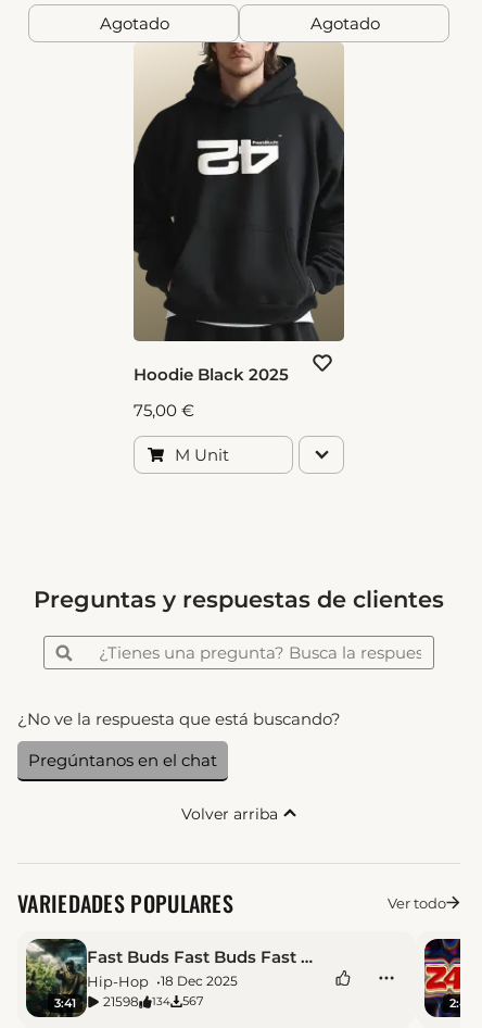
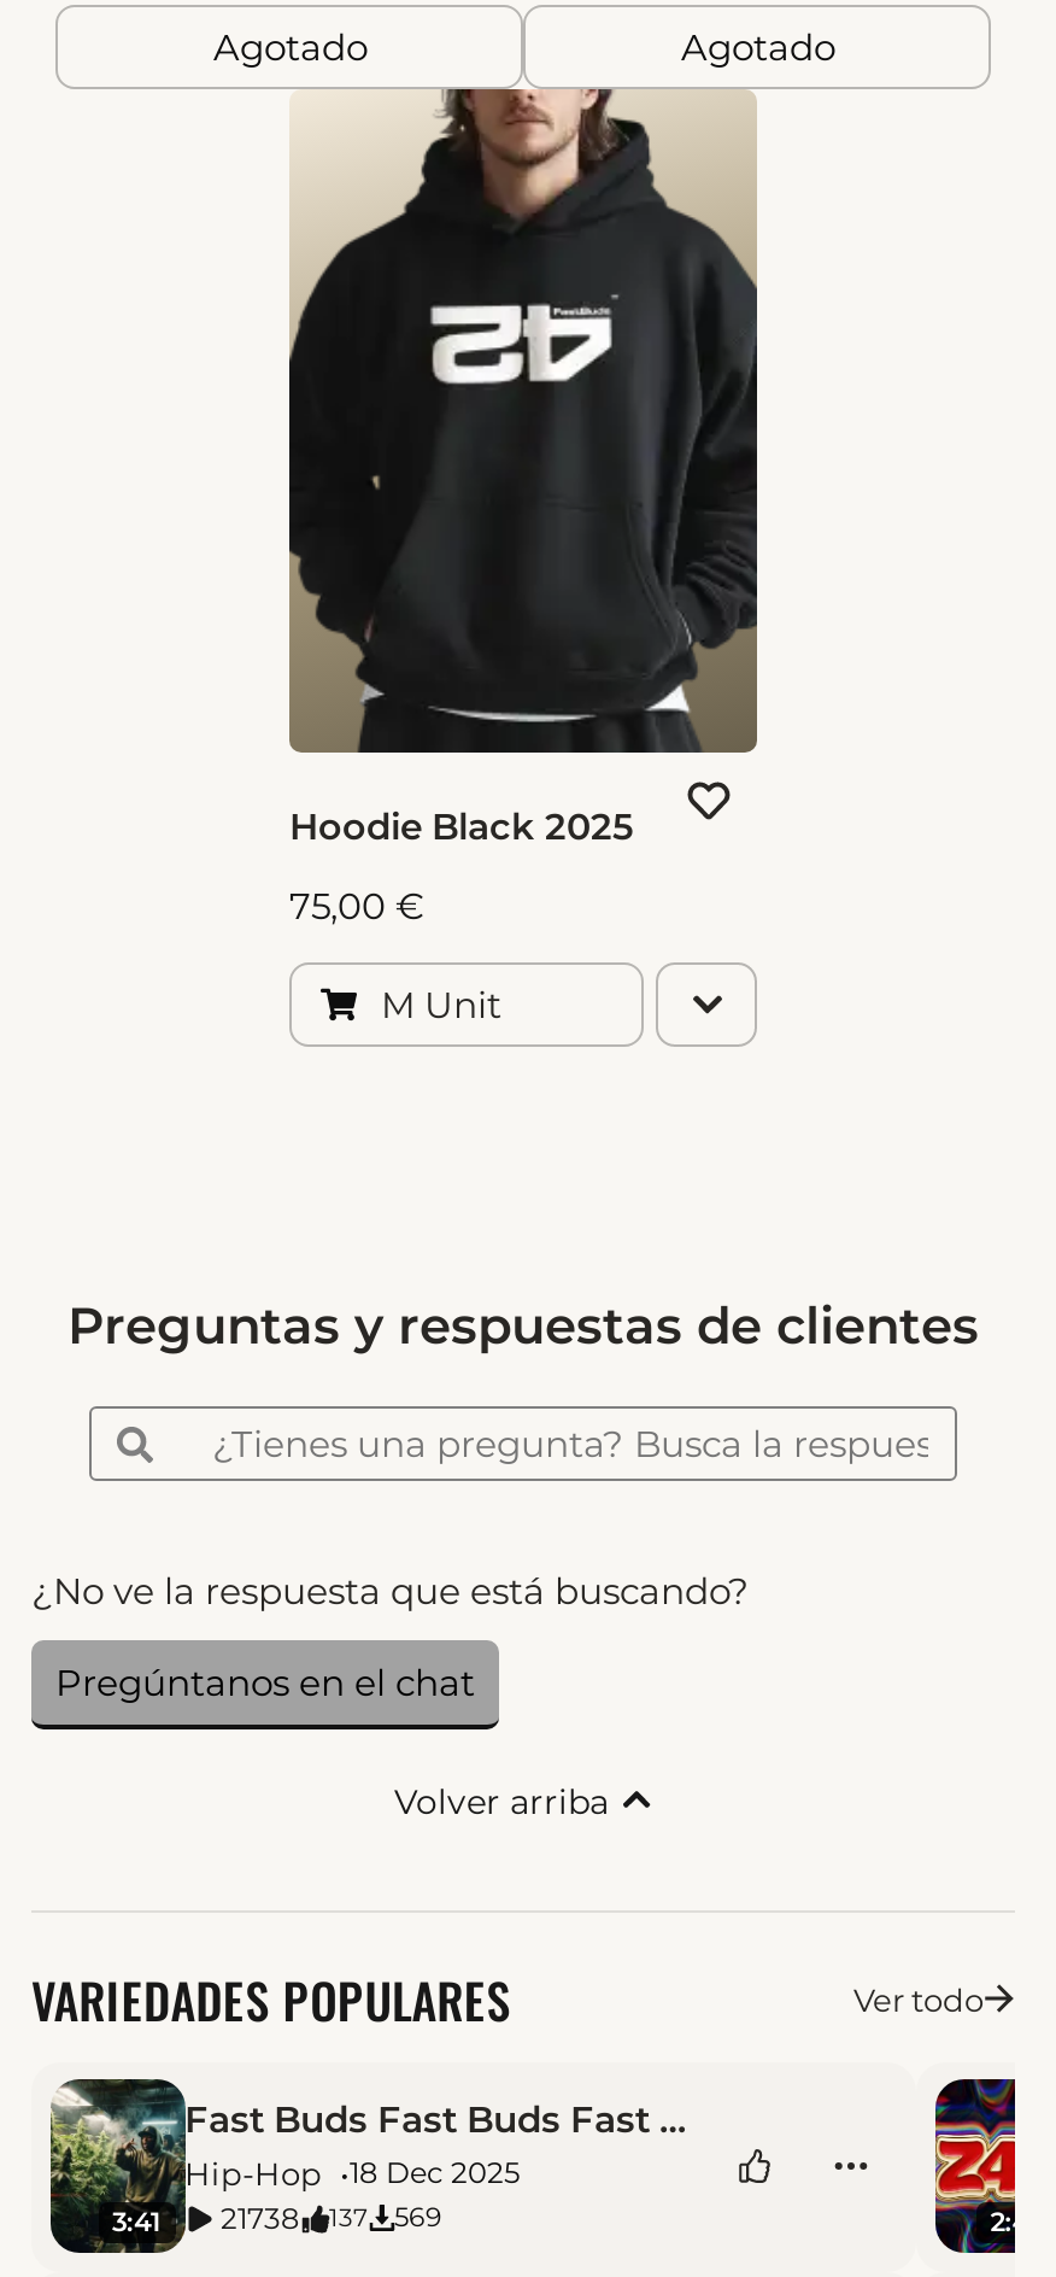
[99,993,138,1010] 21598 -> [213,2200,300,2236] 21738
[151,994,170,1008] 134 -> [329,2201,368,2233] 137
[182,993,202,1009] 567 -> [394,2200,442,2234] 569

